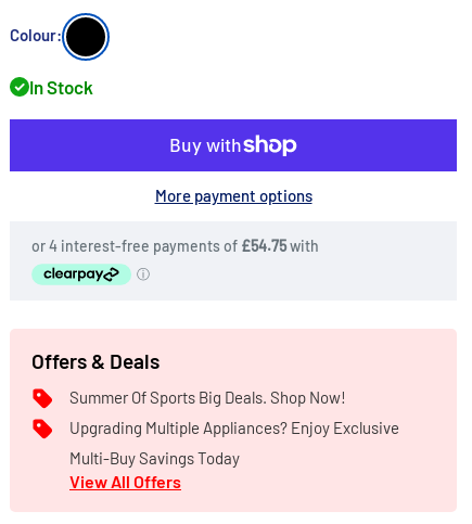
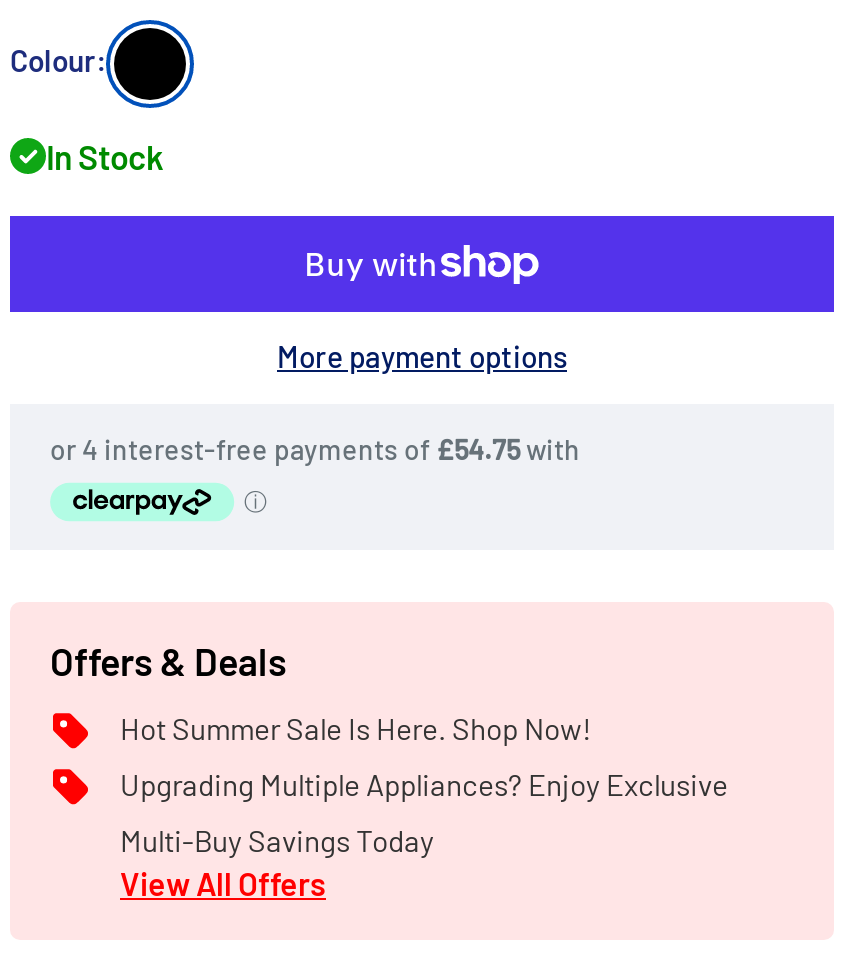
[69,388,346,407] Summer Of Sports Big Deals. Shop Now! -> [120,710,592,746] Hot Summer Sale Is Here. Shop Now!

